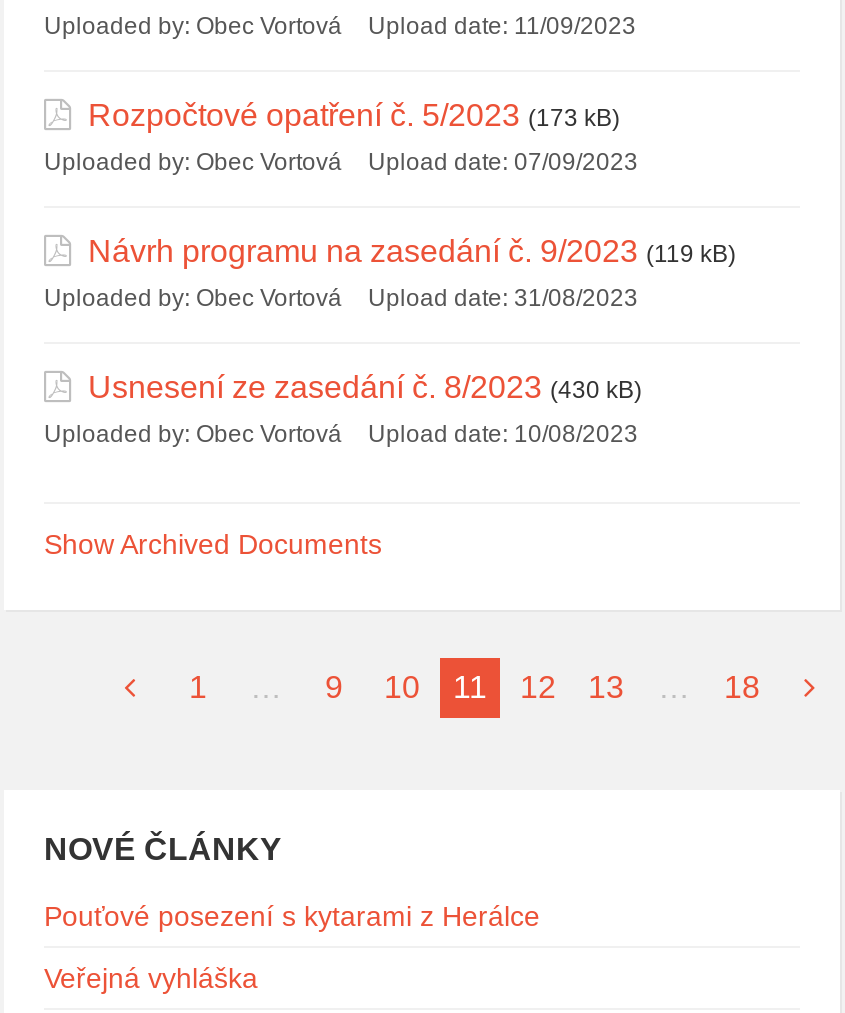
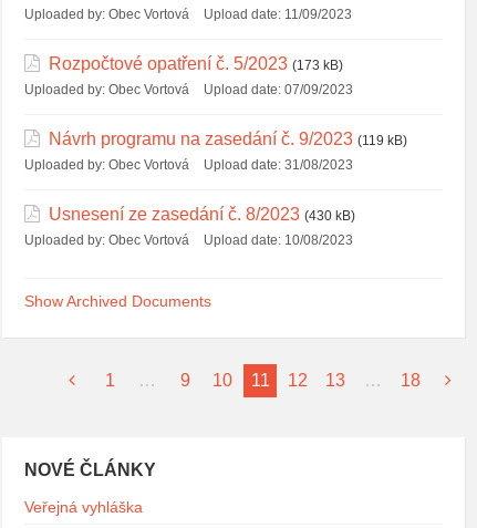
[44,900,540,932] Pouťové posezení s kytarami z Herálce -> none

